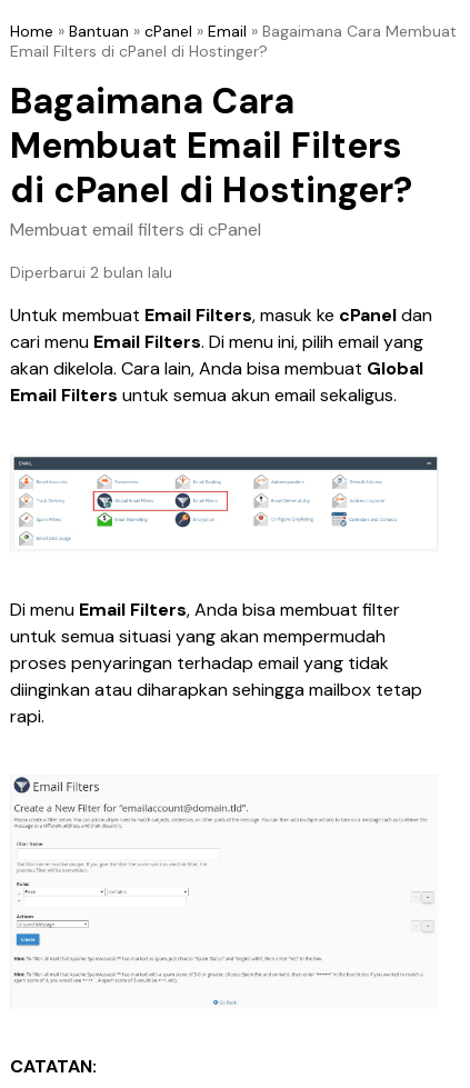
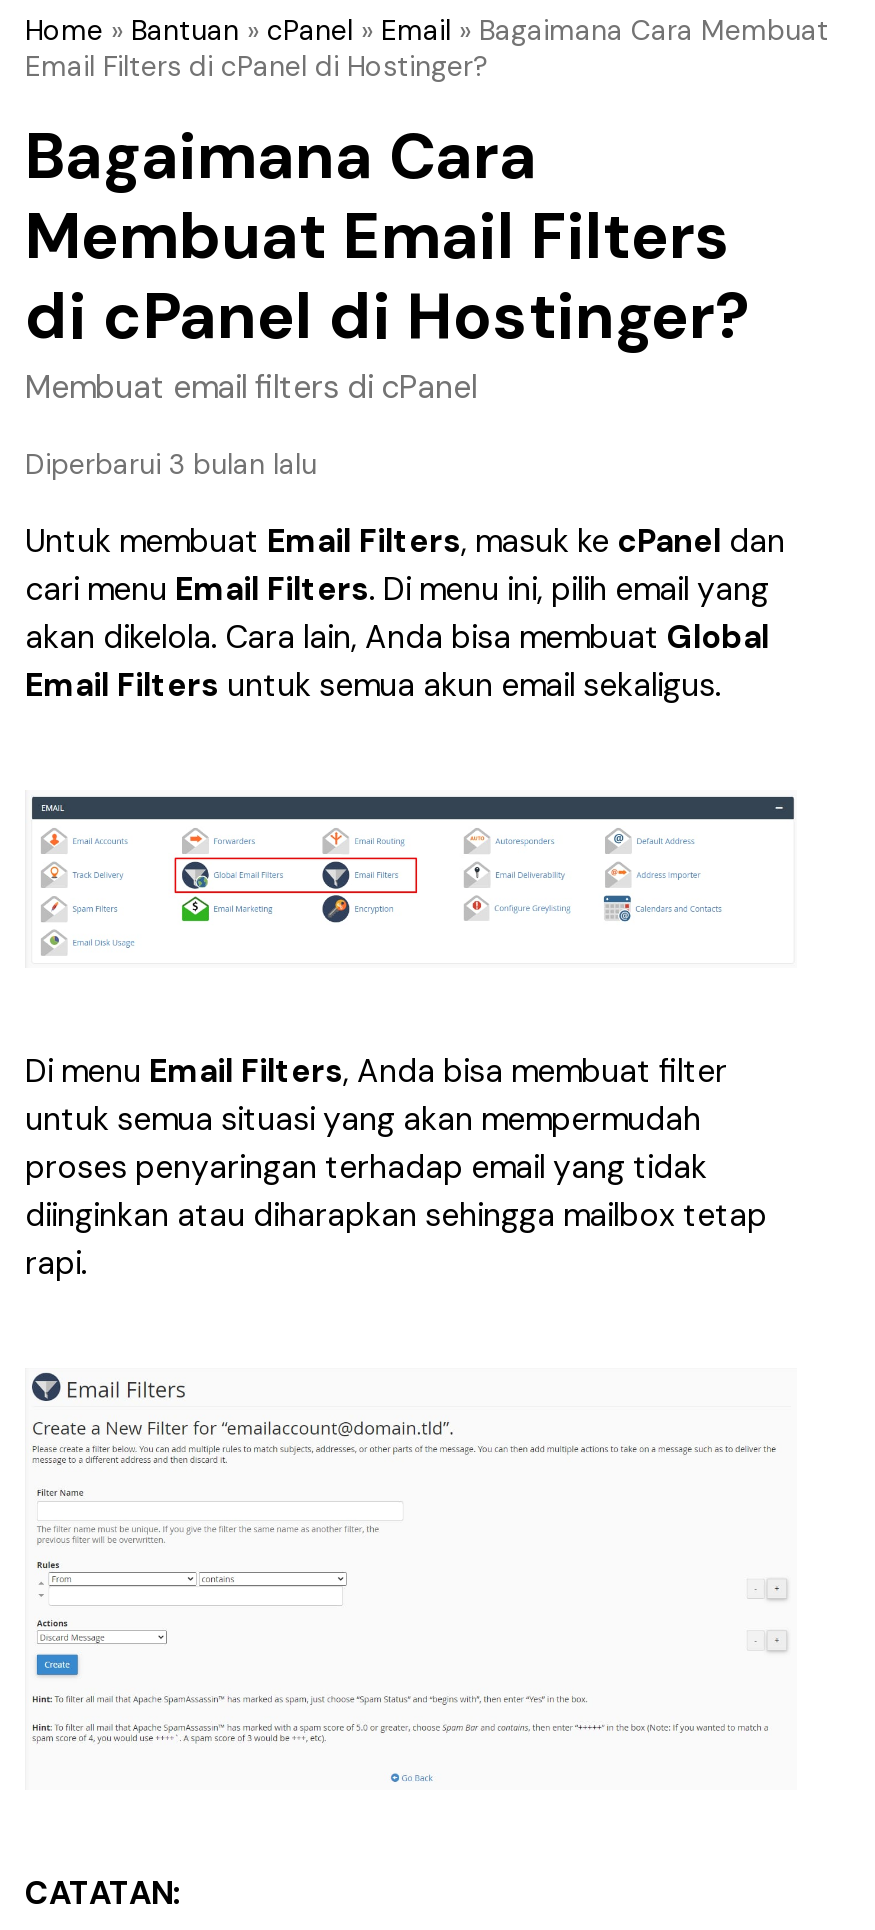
[10,262,172,282] Diperbarui 2 bulan lalu -> [25,446,317,482] Diperbarui 3 bulan lalu

